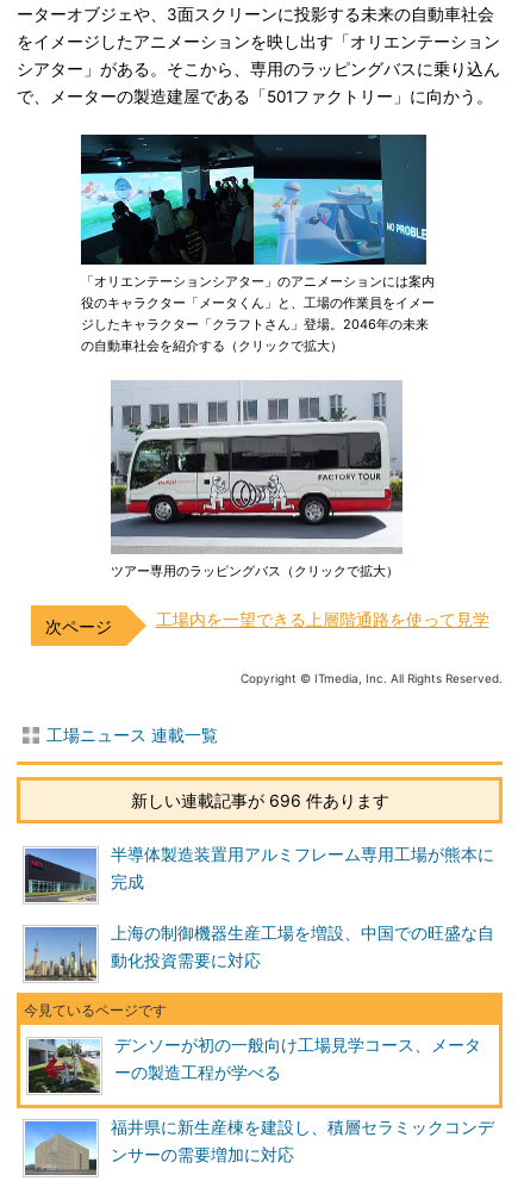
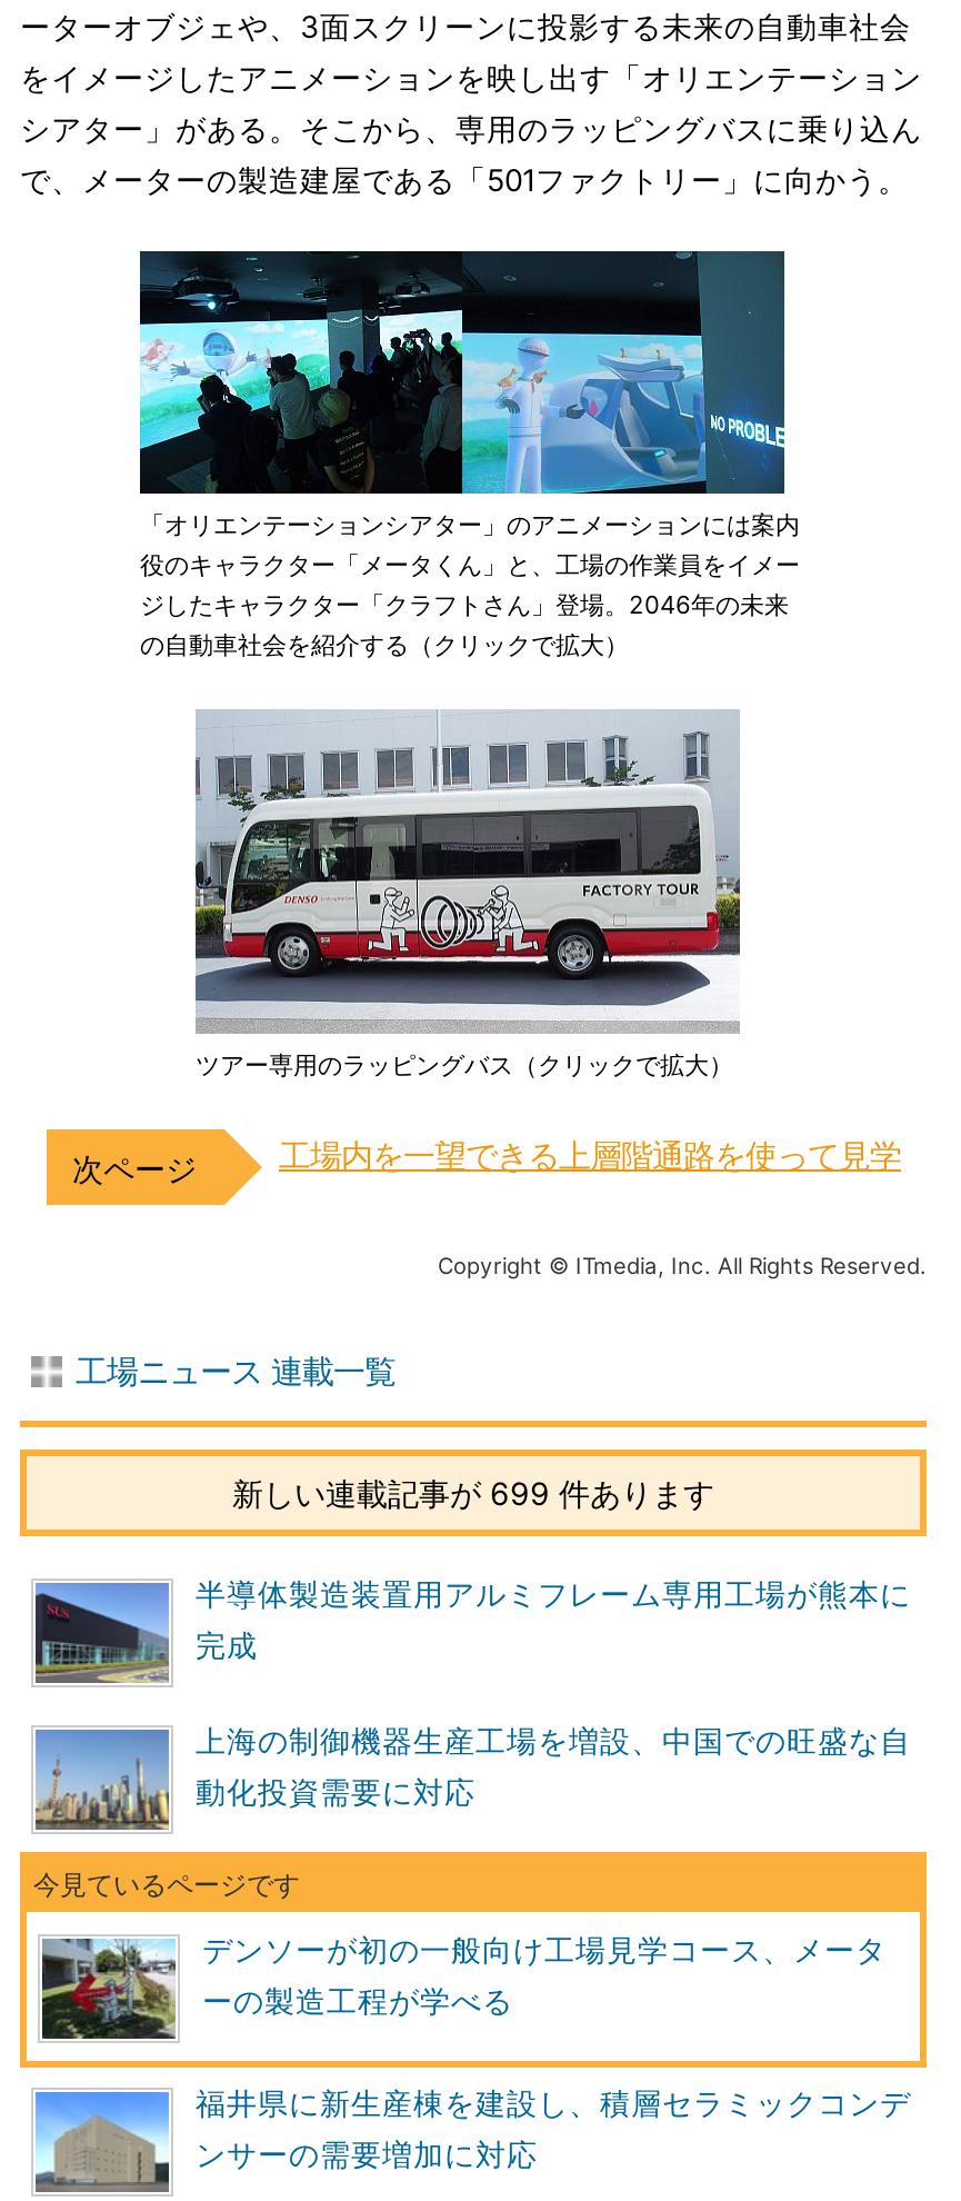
[130,790,389,810] 新しい連載記事が 696 件あります -> [232,1474,714,1512] 新しい連載記事が 699 件あります

